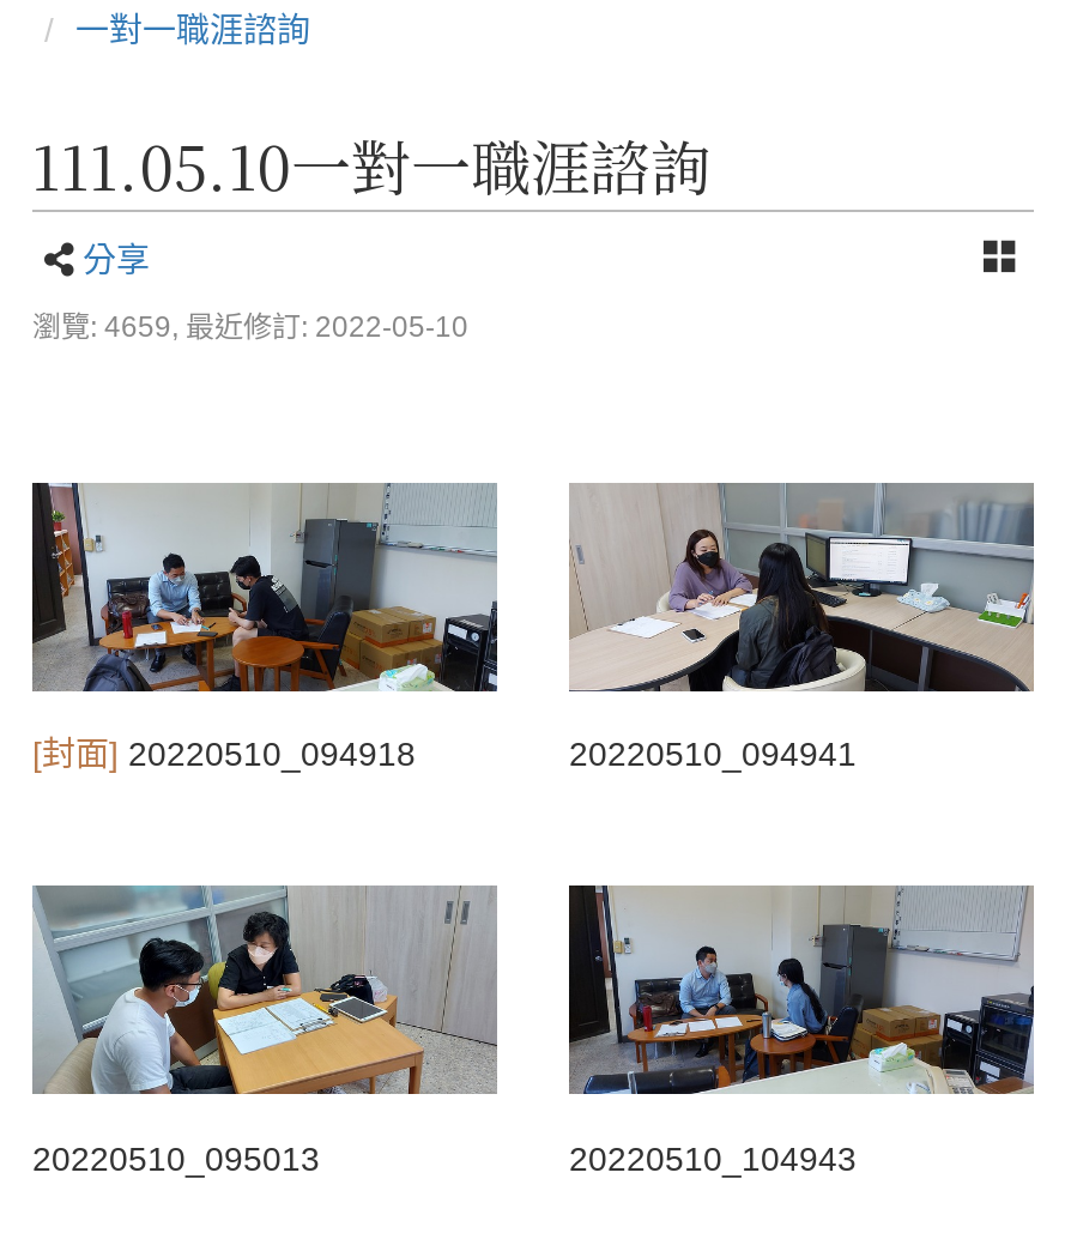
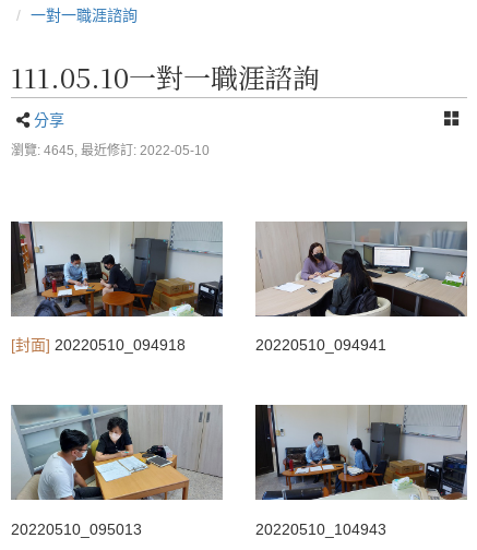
[32,310,468,344] 瀏覽: 4659,最近修訂: 2022-05-10 -> [11,143,210,158] 瀏覽: 4645,最近修訂: 2022-05-10

